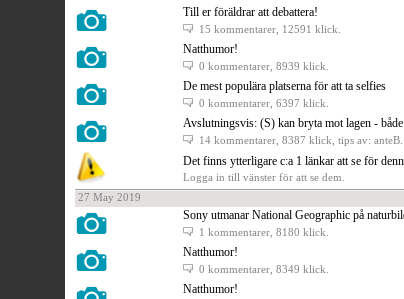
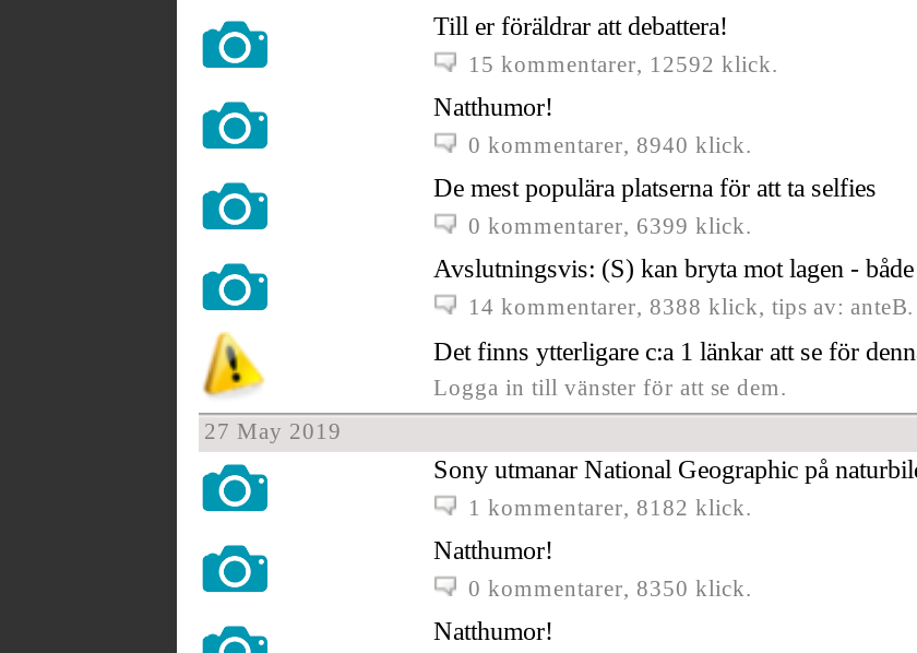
[198,24,340,35] 15 kommentarer, 12591 klick. -> [468,52,778,76] 15 kommentarer, 12592 klick.
[198,61,328,72] 0 kommentarer, 8939 klick. -> [468,133,752,157] 0 kommentarer, 8940 klick.
[198,98,328,109] 0 kommentarer, 6397 klick. -> [468,214,752,238] 0 kommentarer, 6399 klick.
[198,135,402,146] 14 kommentarer, 8387 klick, tips av: anteB. -> [468,295,914,319] 14 kommentarer, 8388 klick, tips av: anteB.
[198,227,328,238] 1 kommentarer, 8180 klick. -> [468,496,752,520] 1 kommentarer, 8182 klick.
[198,264,328,275] 0 kommentarer, 8349 klick. -> [468,577,752,601] 0 kommentarer, 8350 klick.

